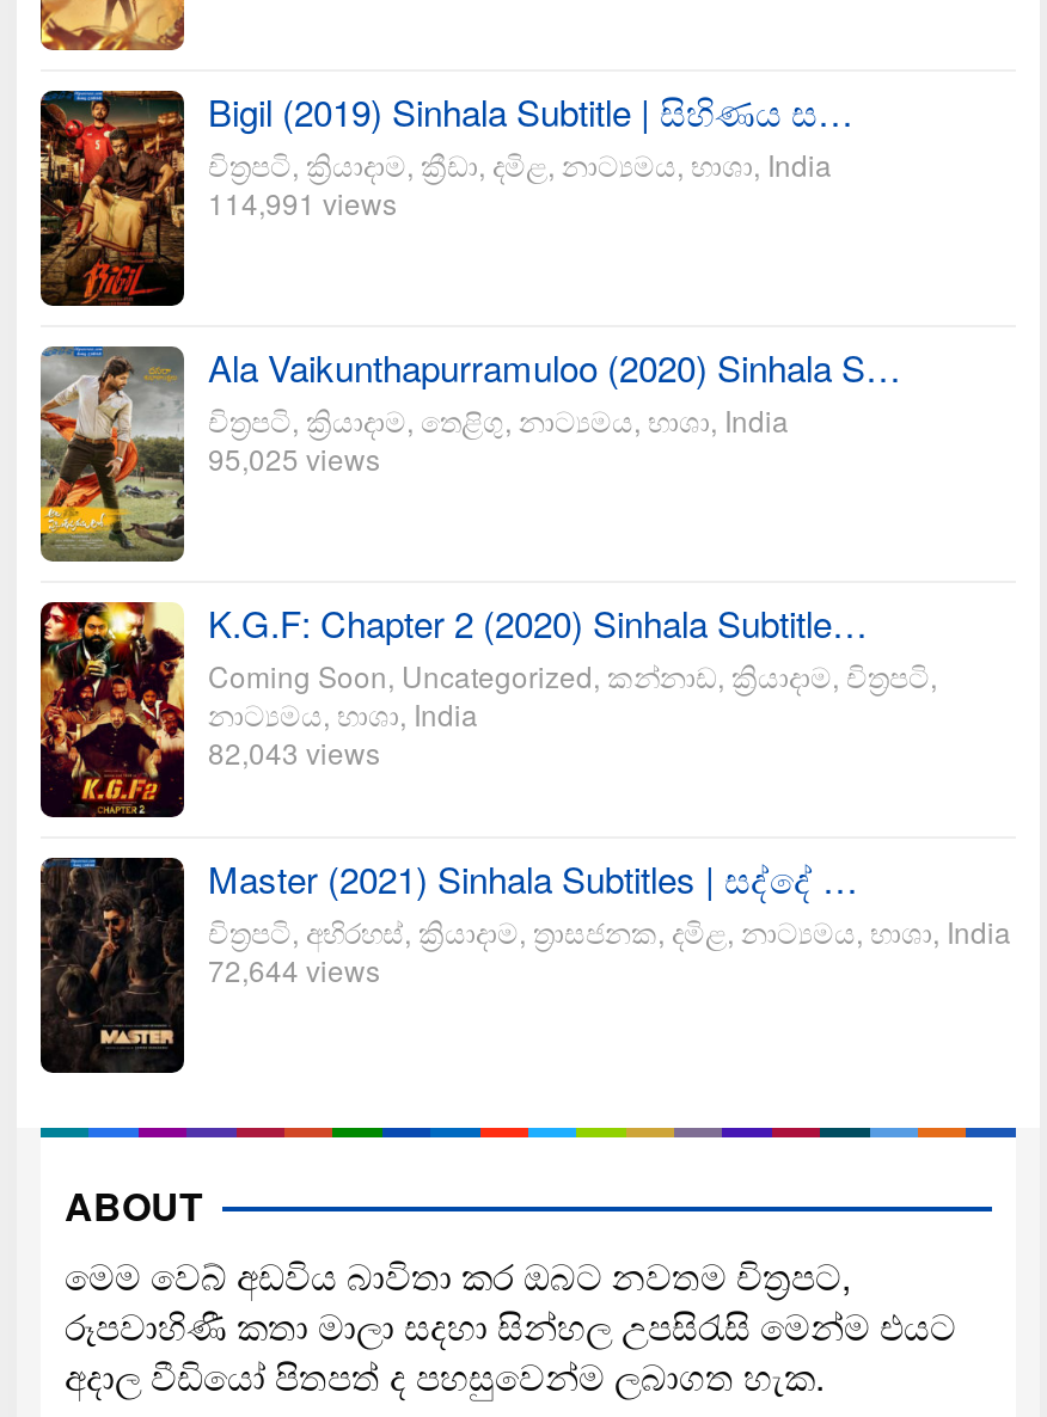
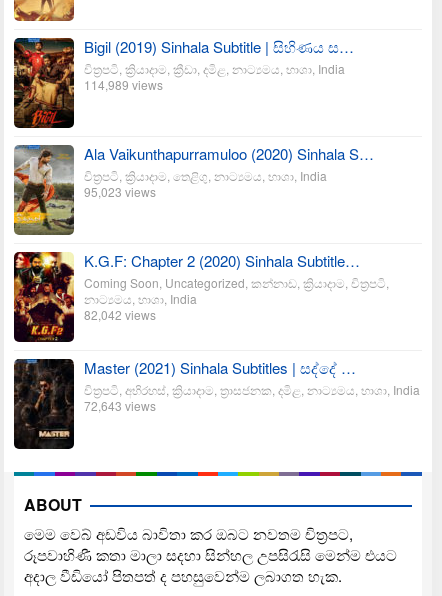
[208,181,397,221] 114,991 views -> [84,76,163,93] 114,989 views
[208,436,380,477] 95,025 views -> [84,183,156,200] 95,023 views
[208,730,380,771] 82,043 views -> [84,306,156,323] 82,042 views
[208,948,380,988] 72,644 views -> [84,397,156,414] 72,643 views

